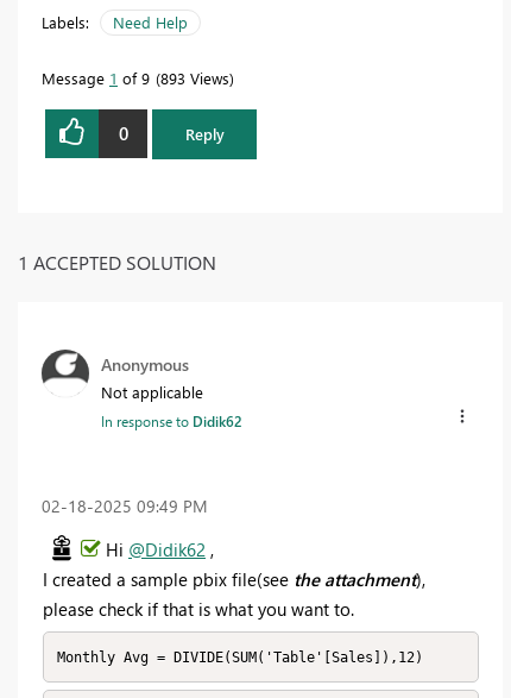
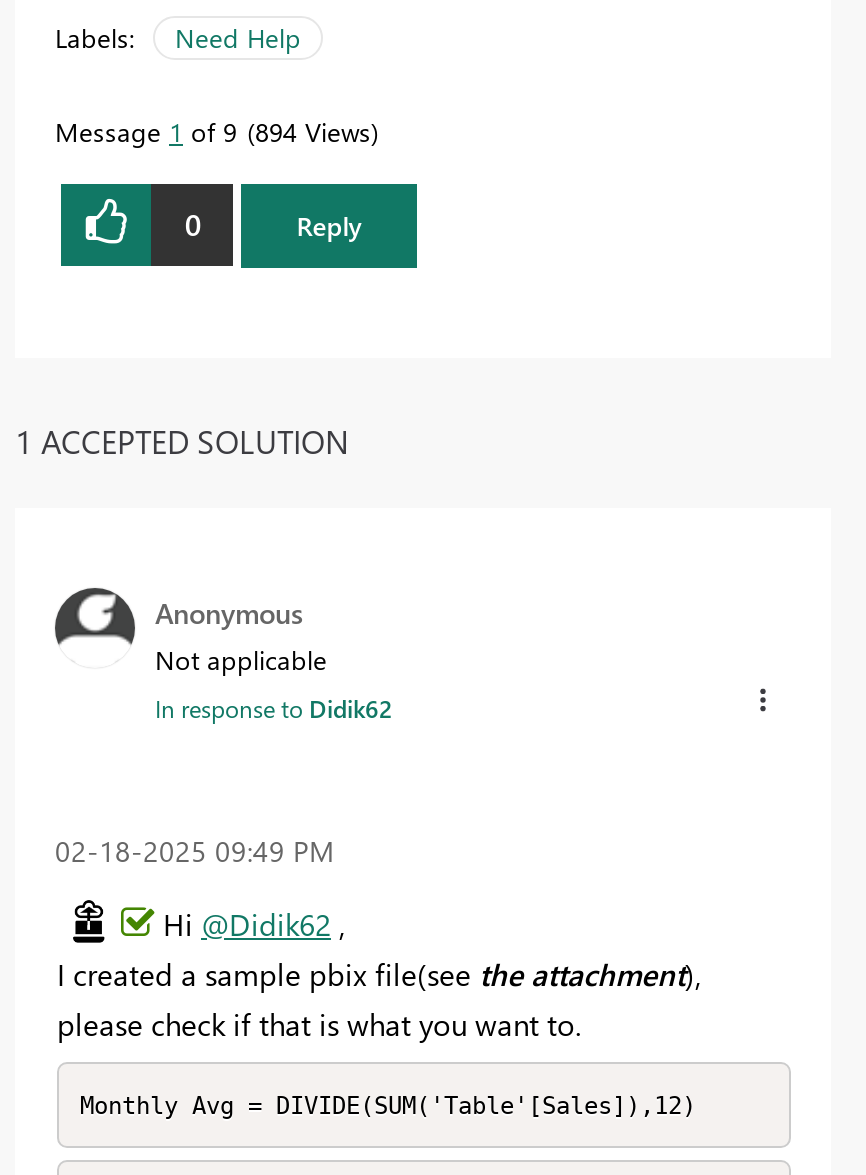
[42,67,229,88] Message 1 of 9 893 Views -> [55,113,371,147] Message 1 of 9 894 Views

